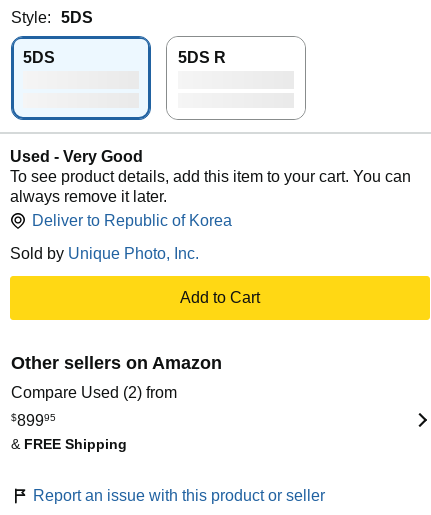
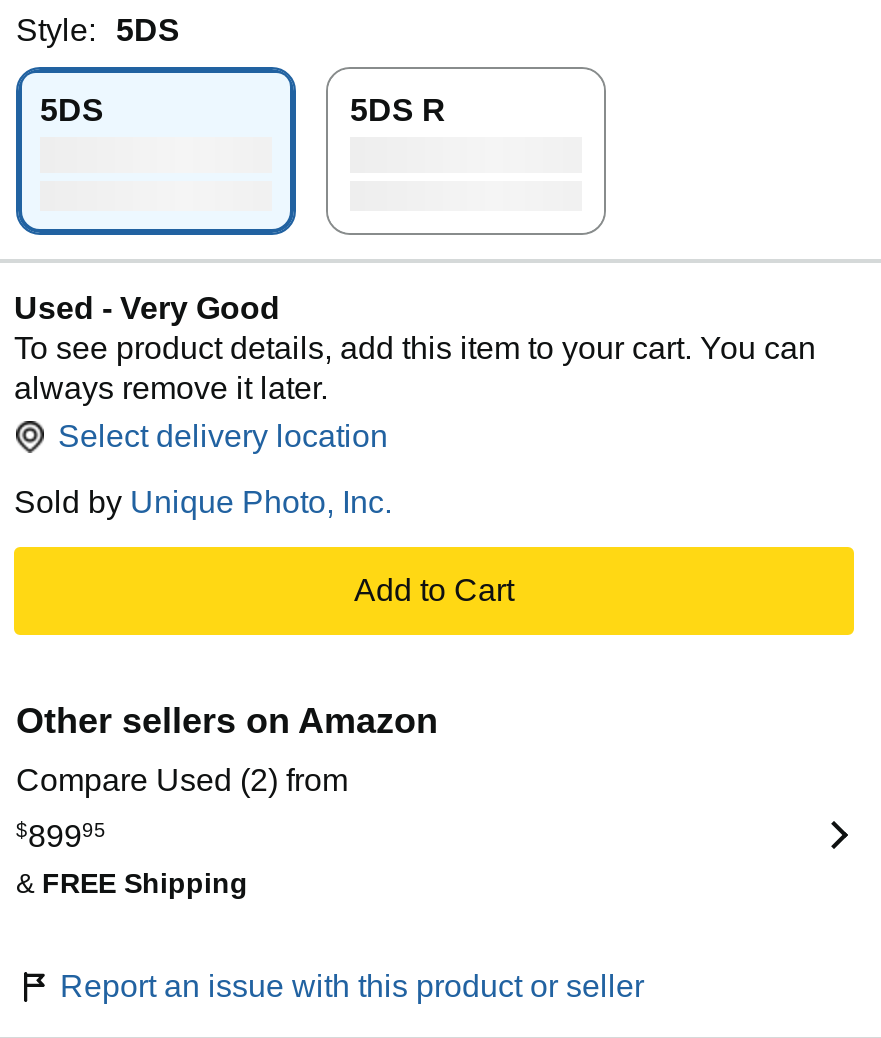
[32,212,232,229] Deliver to Republic of Korea -> [58,420,388,454] Select delivery location

